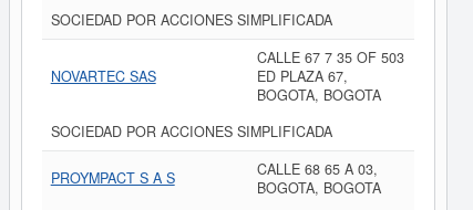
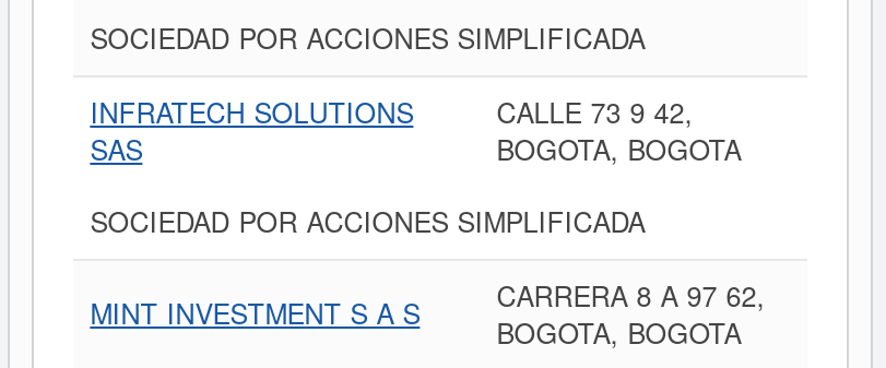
[257,48,404,86] CALLE 67 7 35 OF 503 | ED PLAZA 67, -> [496,93,693,132] CALLE 73 9 42,
[51,66,156,86] NOVARTEC SAS -> [90,93,413,169] INFRATECH SOLUTIONS | SAS
[51,159,377,188] PROYMPACT S A S | CALLE 68 65 A 03, -> [90,276,765,333] MINT INVESTMENT S A S | CARRERA 8 A 97 62,

